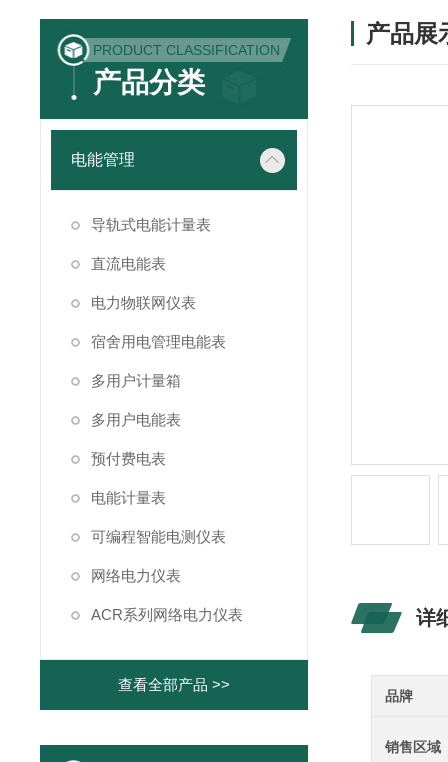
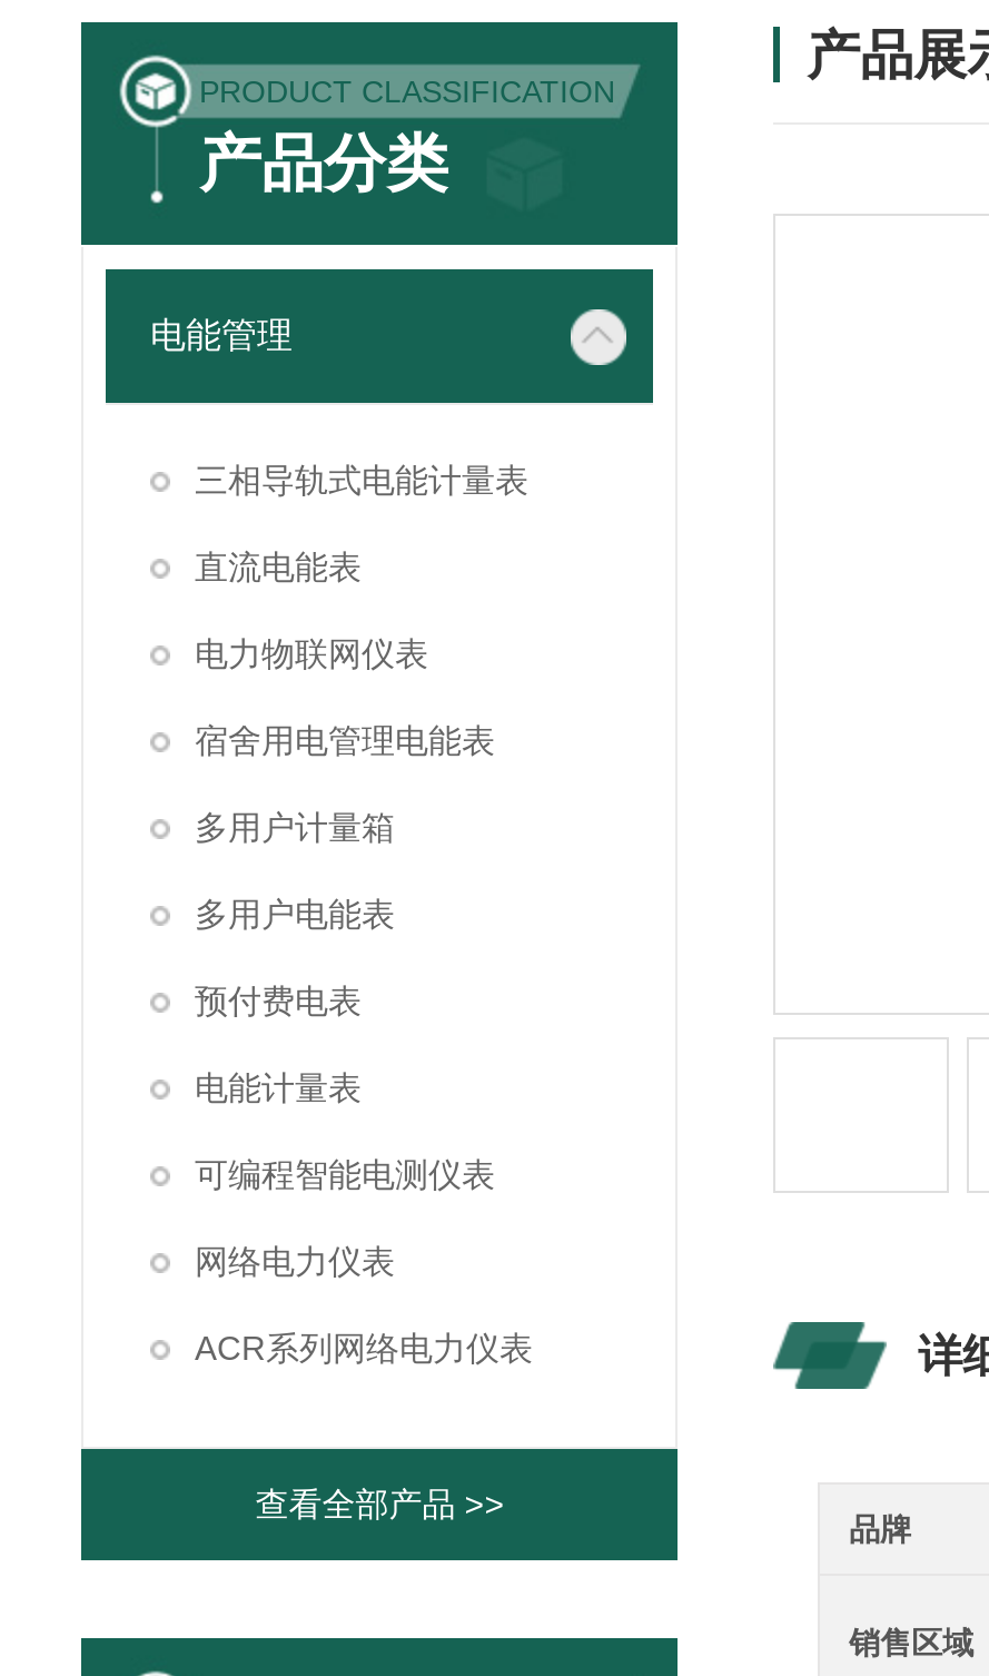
[91,216,211,233] 导轨式电能计量表 -> [195,461,528,499] 三相导轨式电能计量表

